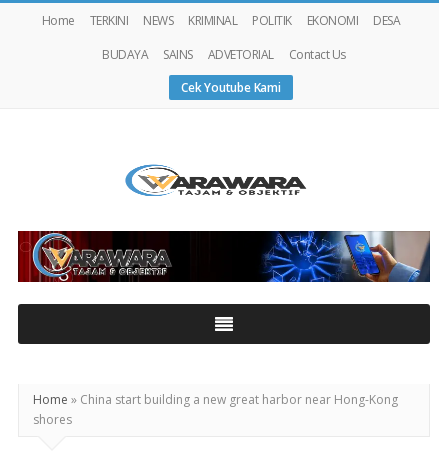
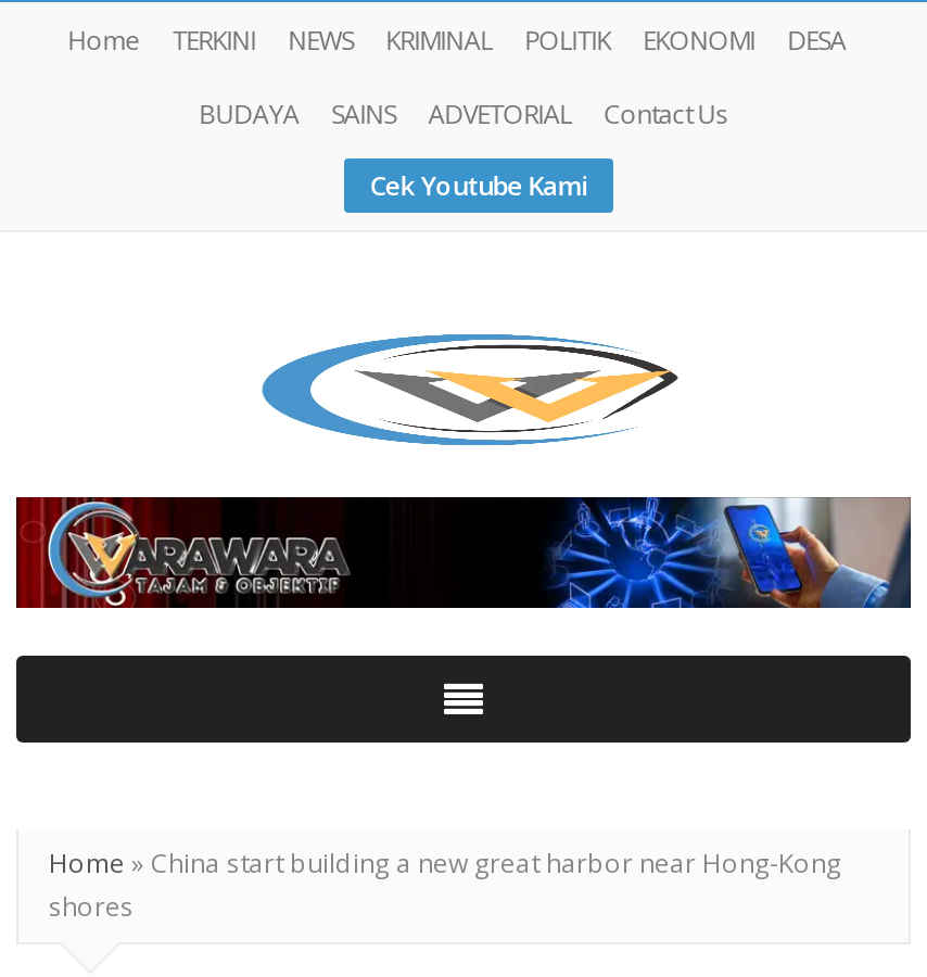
[124,156,322,207] [image] -> [249,332,678,447] [image]

